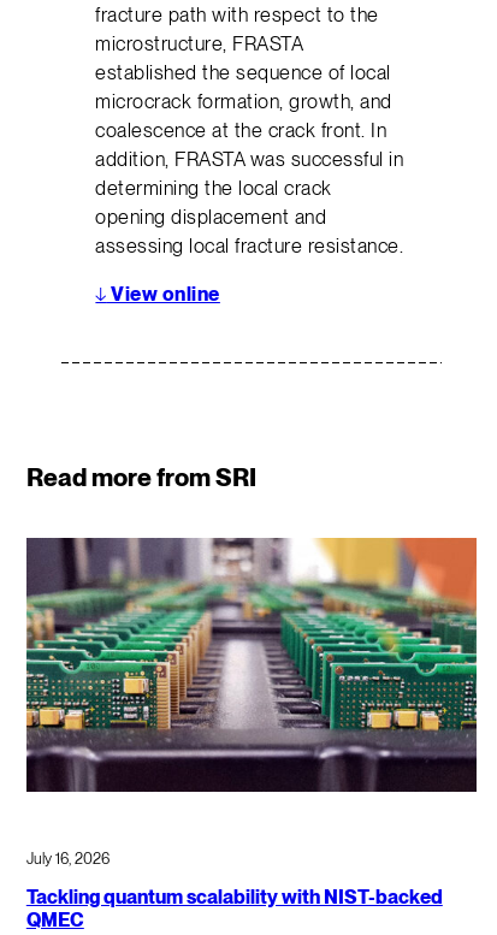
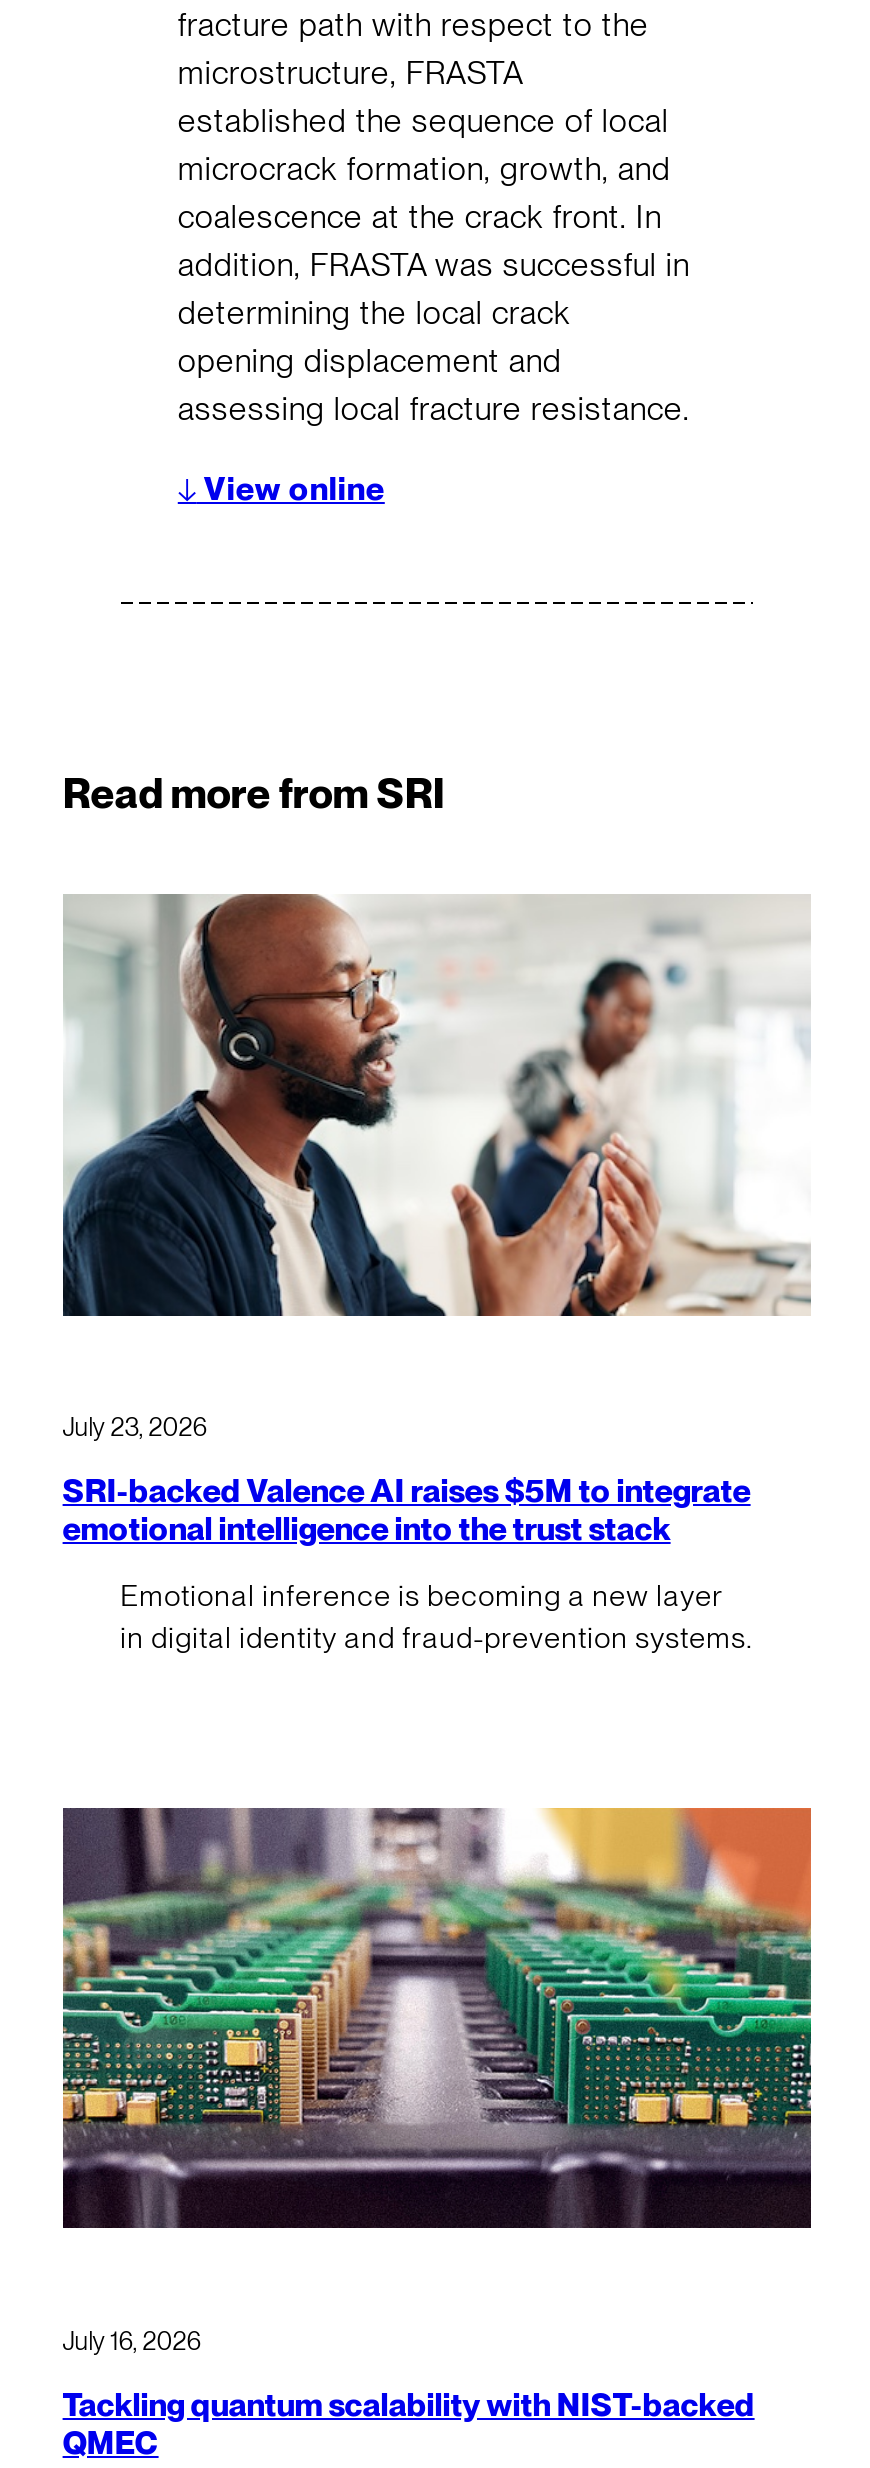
none -> [63,1412,753,1655] July 23, 2026 | SRI-backed Valence AI raises $5M to integrate | emotional intelligence into the trust stack | Emotional inference is becoming a new layer | in digital identity and fraud-prevention systems.
none -> [63,894,811,1318] [image]

